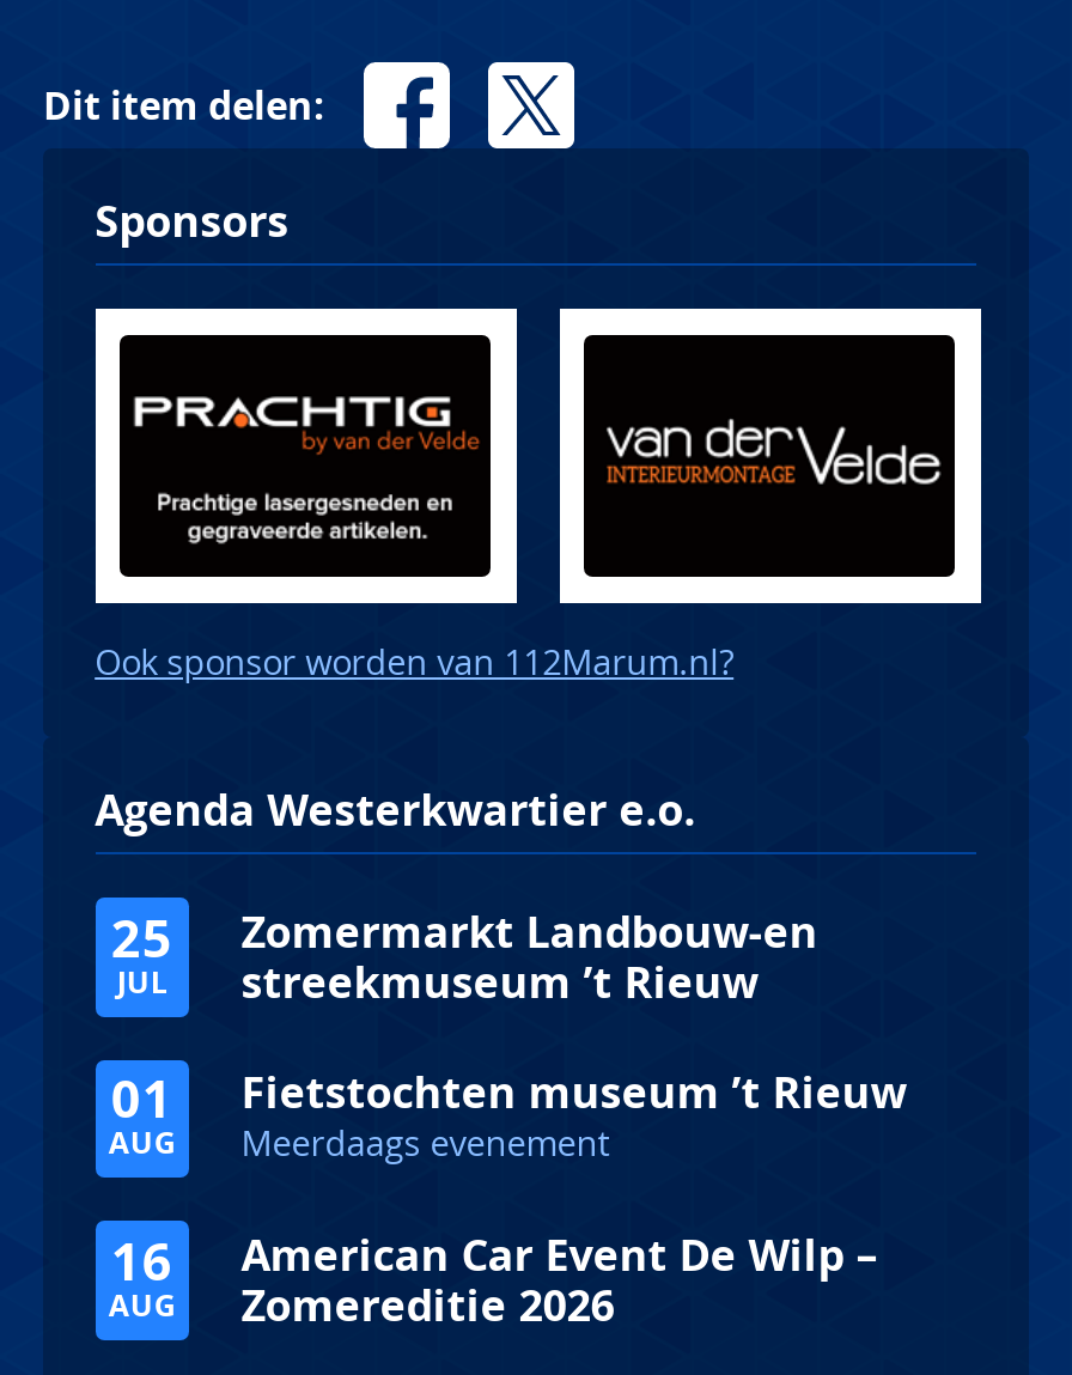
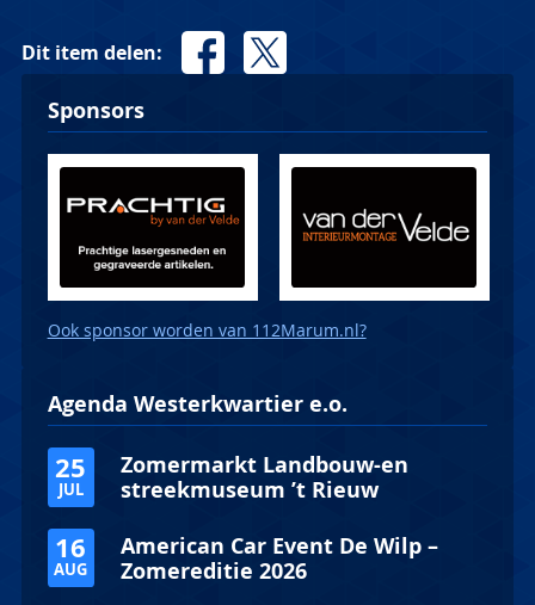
[109,1063,176,1163] 01 | AUG -> none
[241,1063,906,1166] Fietstochten museum ’t Rieuw | Meerdaags evenement -> none

